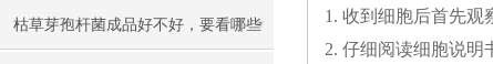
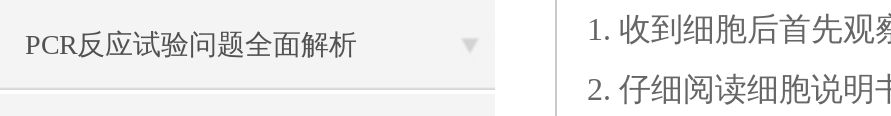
[13,17,261,33] 枯草芽孢杆菌成品好不好，要看哪些 -> [25,30,357,60] PCR反应试验问题全面解析

